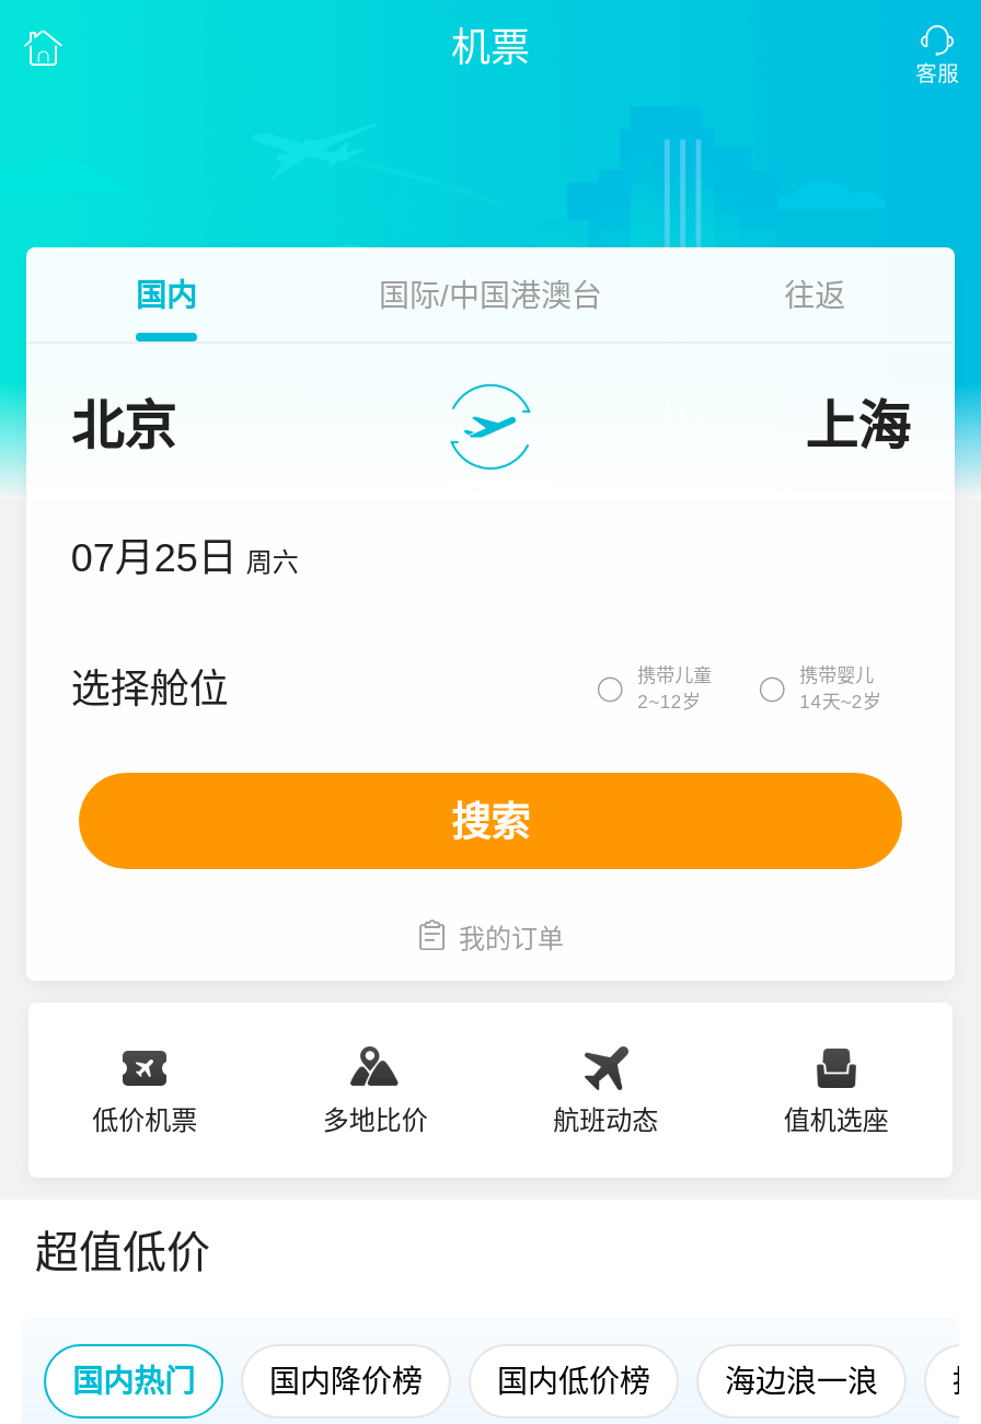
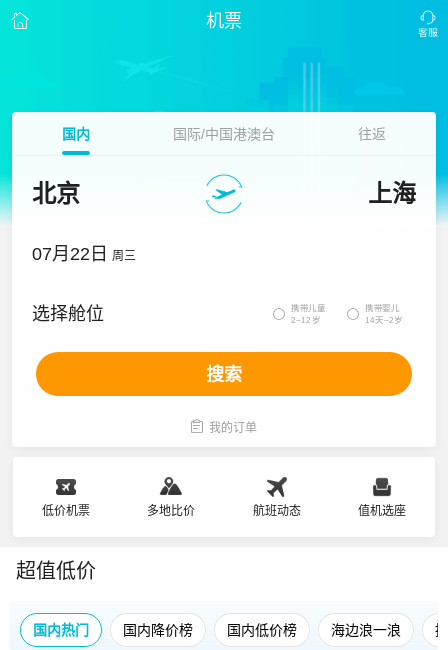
[71,536,298,580] 07月25日 周六 -> [32,244,136,264] 07月22日 周三

